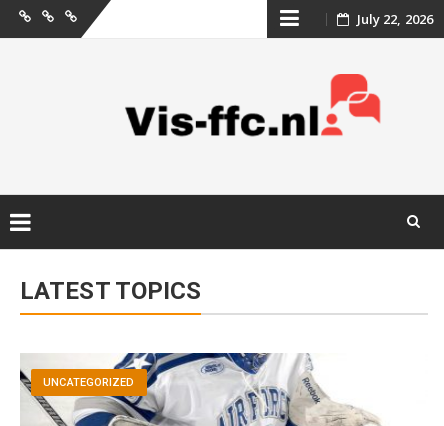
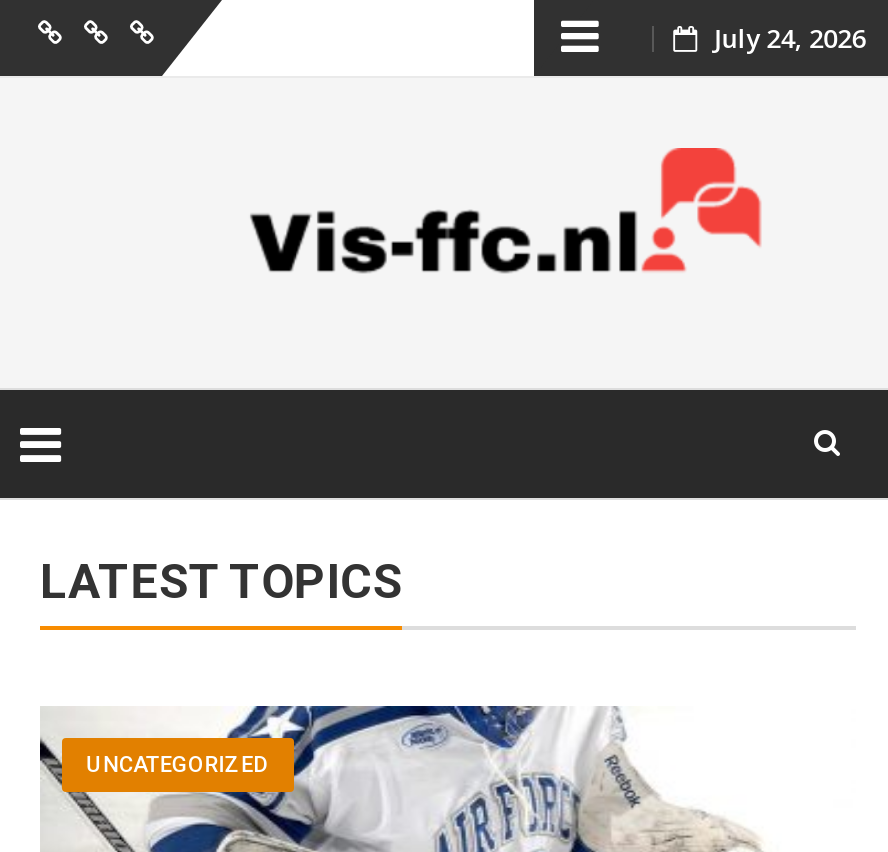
[357,10,433,28] July 22, 2026 -> [713,20,866,56] July 24, 2026

